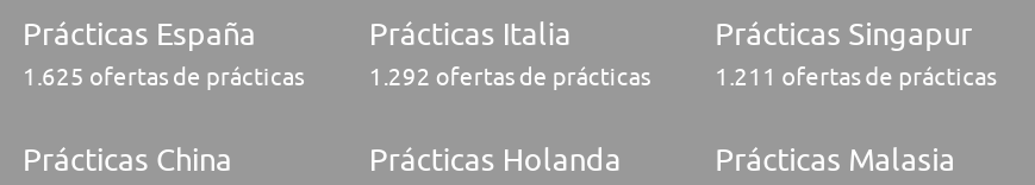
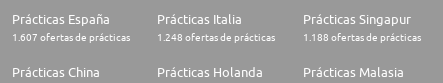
[23,62,304,90] 1.625 ofertas de prácticas -> [12,31,130,43] 1.607 ofertas de prácticas
[369,62,650,90] 1.292 ofertas de prácticas -> [157,31,275,43] 1.248 ofertas de prácticas
[715,62,996,90] 1.211 ofertas de prácticas -> [303,31,421,43] 1.188 ofertas de prácticas

